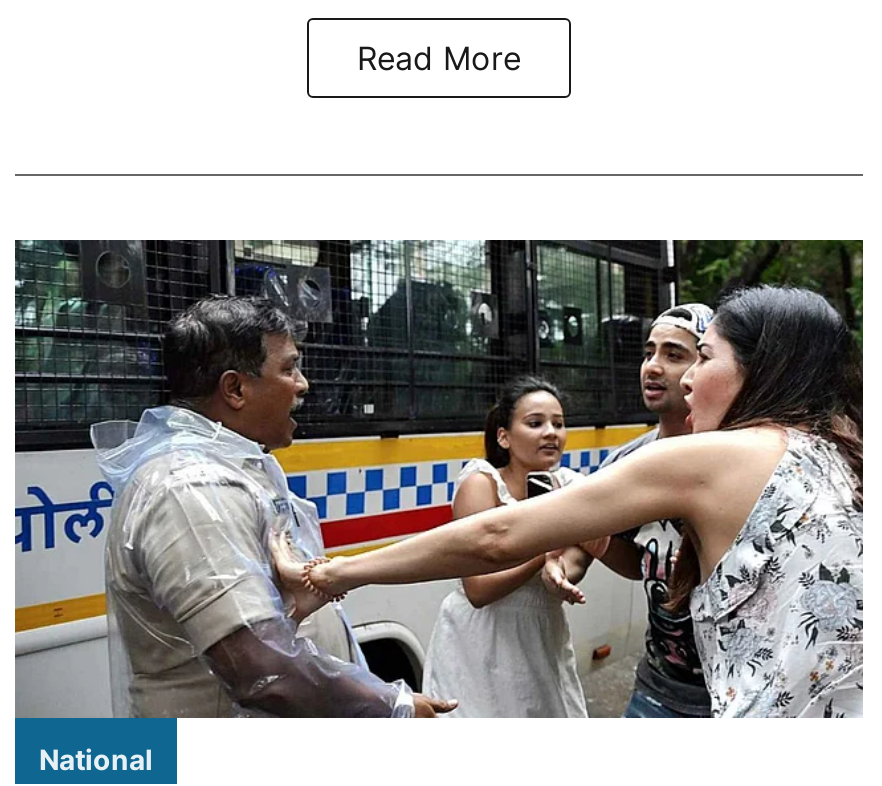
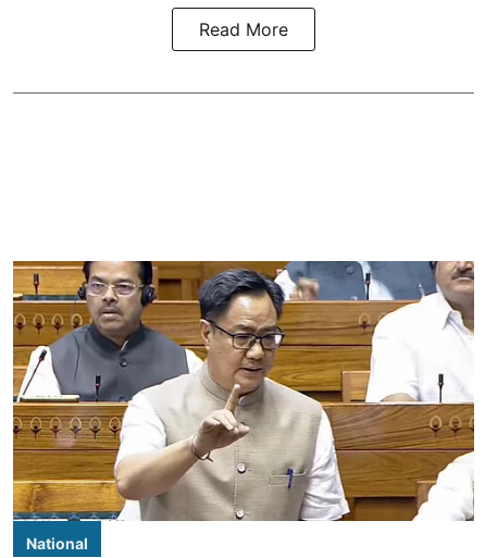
[13,238,865,720] [image] -> [12,260,475,522] [image]

